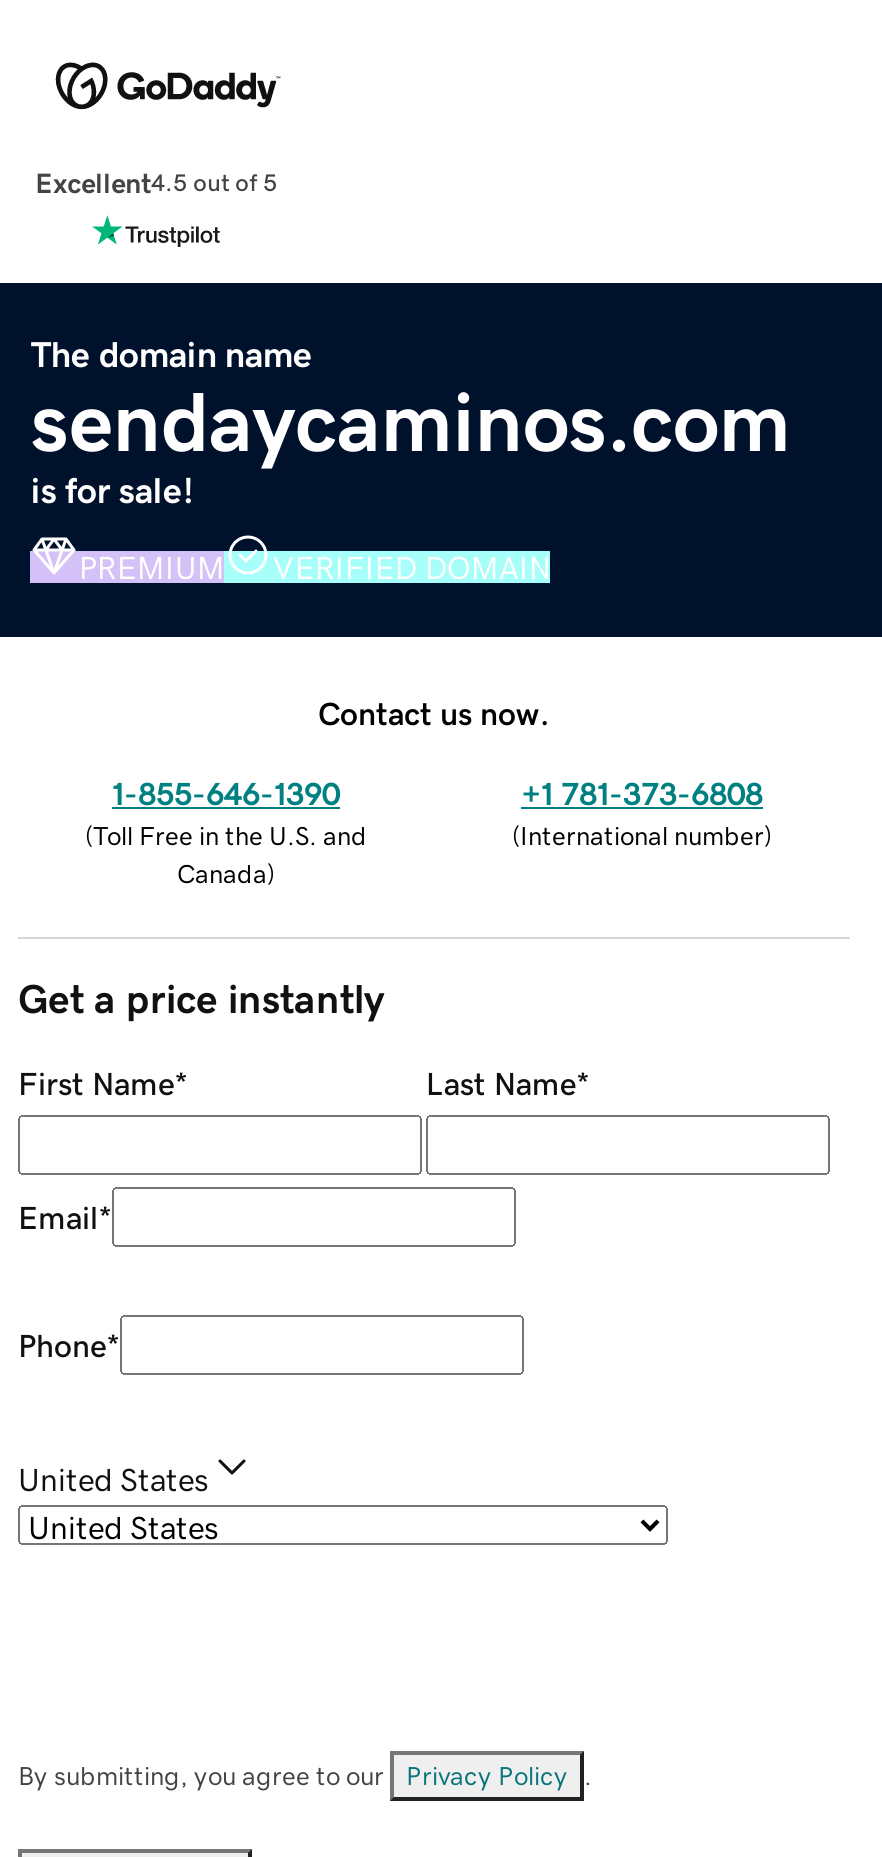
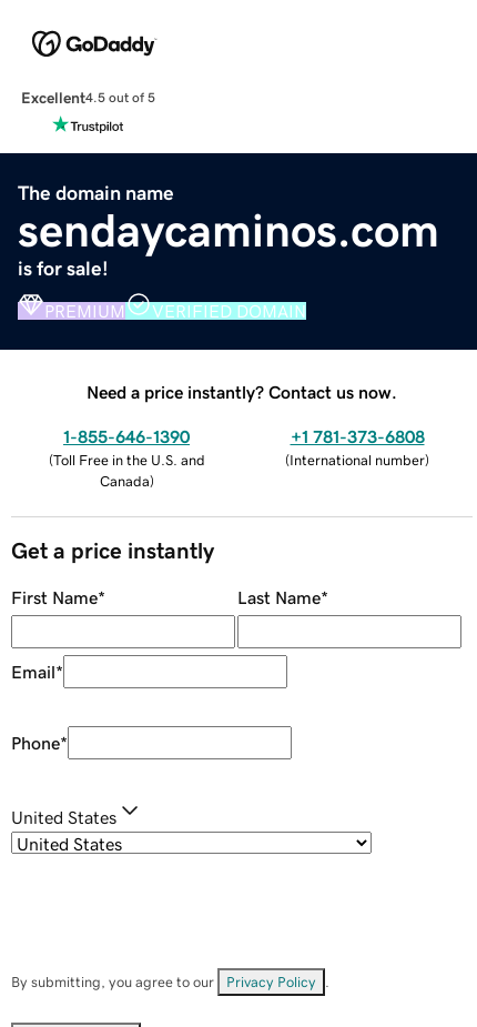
[318,696,550,728] Contact us now. -> [87,383,397,400] Need a price instantly? Contact us now.

